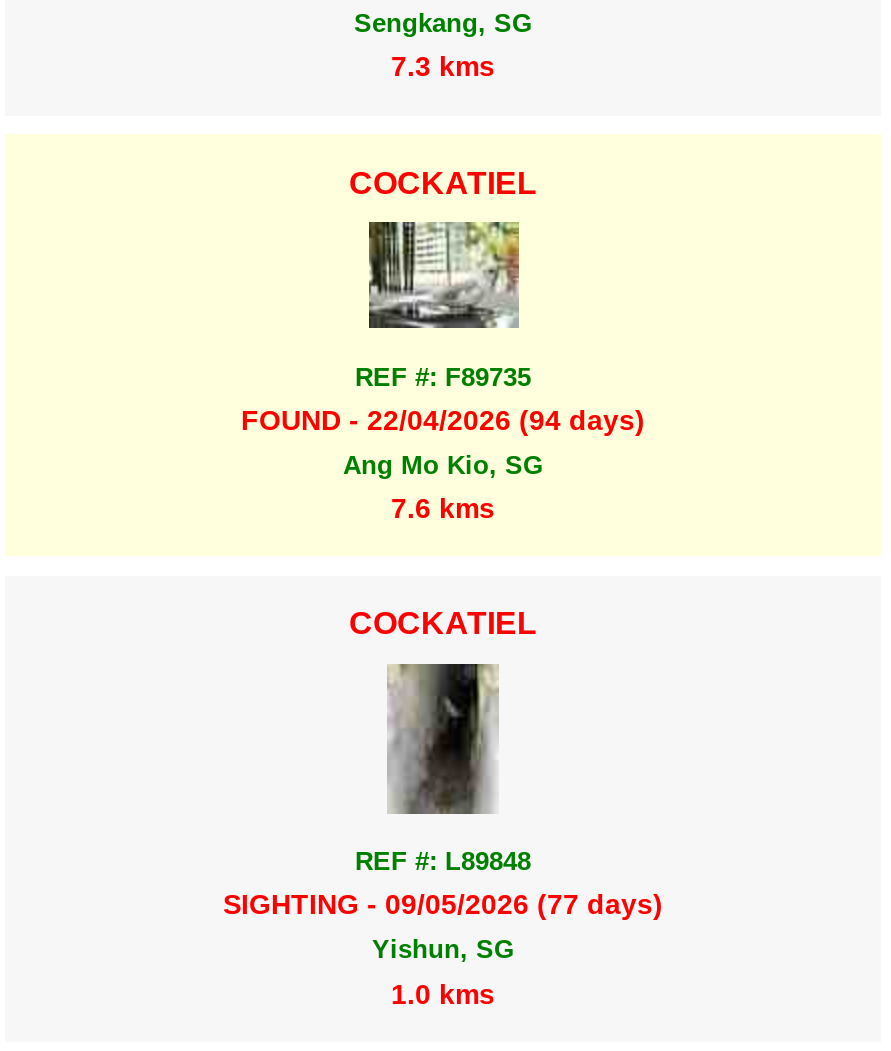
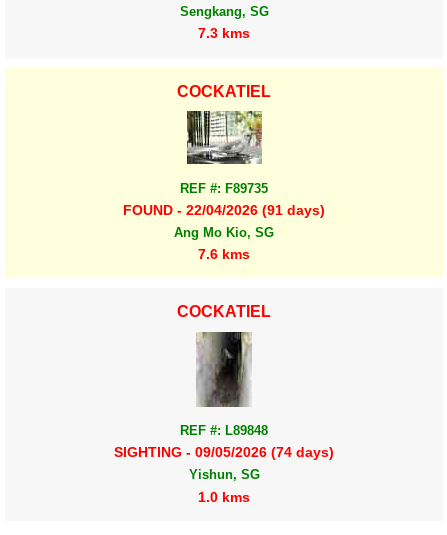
[241,404,645,436] FOUND - 22/04/2026 (94 days) -> [123,202,325,218] FOUND - 22/04/2026 (91 days)
[223,889,663,921] SIGHTING - 09/05/2026 (77 days) -> [114,444,334,460] SIGHTING - 09/05/2026 (74 days)

